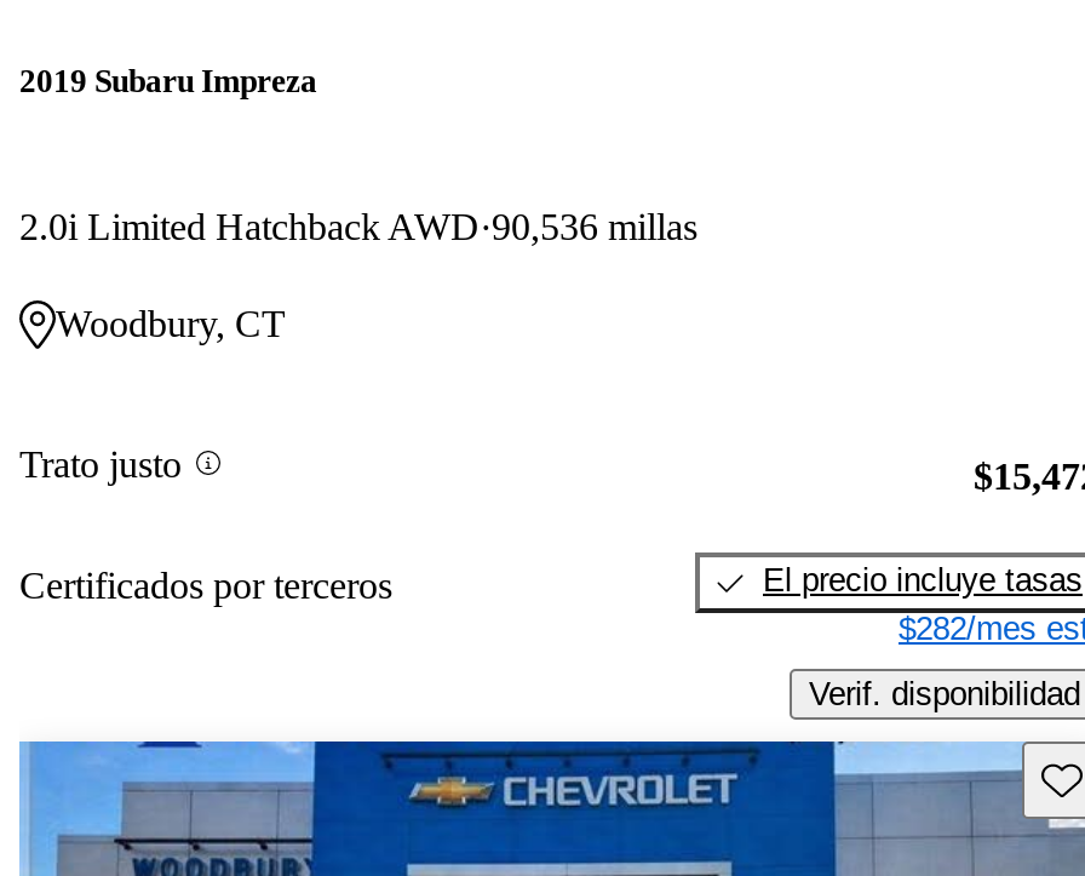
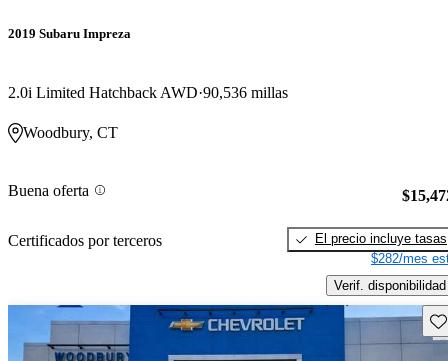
[19,442,182,483] Trato justo -> [8,182,89,199] Buena oferta

